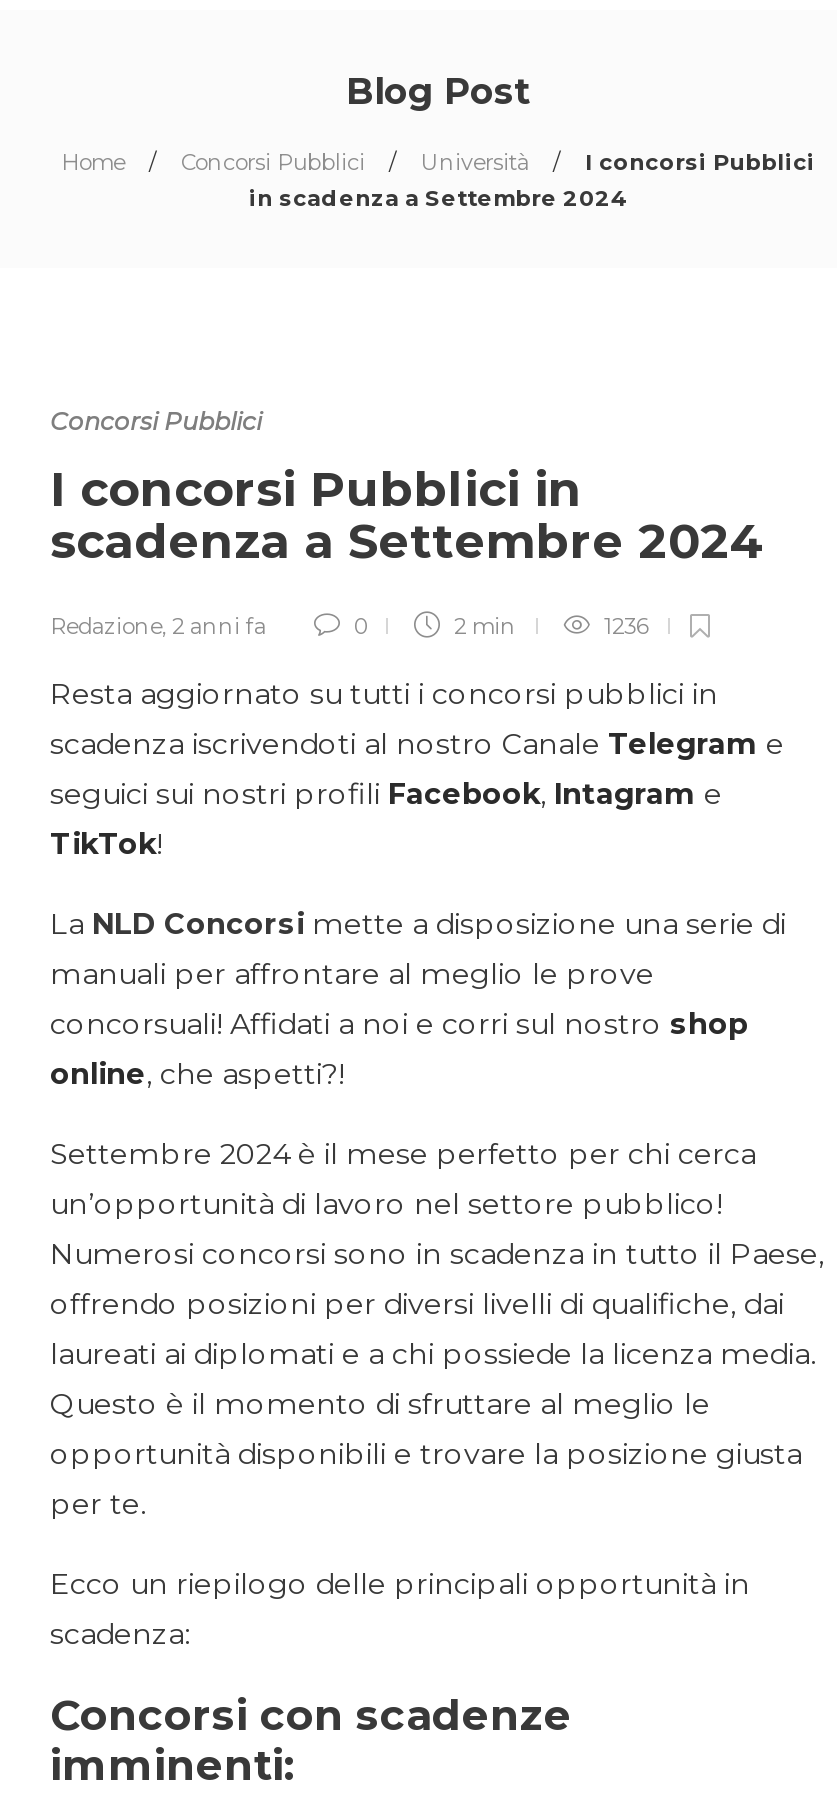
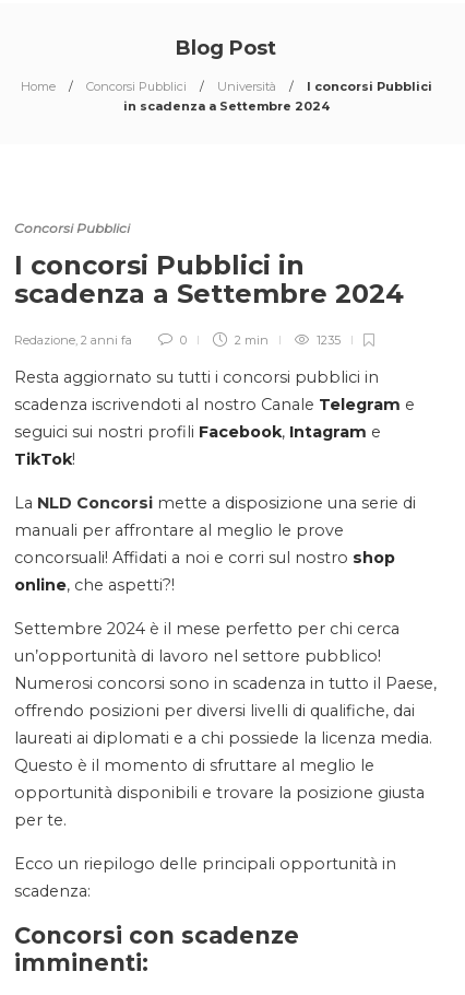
[598,612,648,640] 1236 -> [313,332,341,348] 1235

